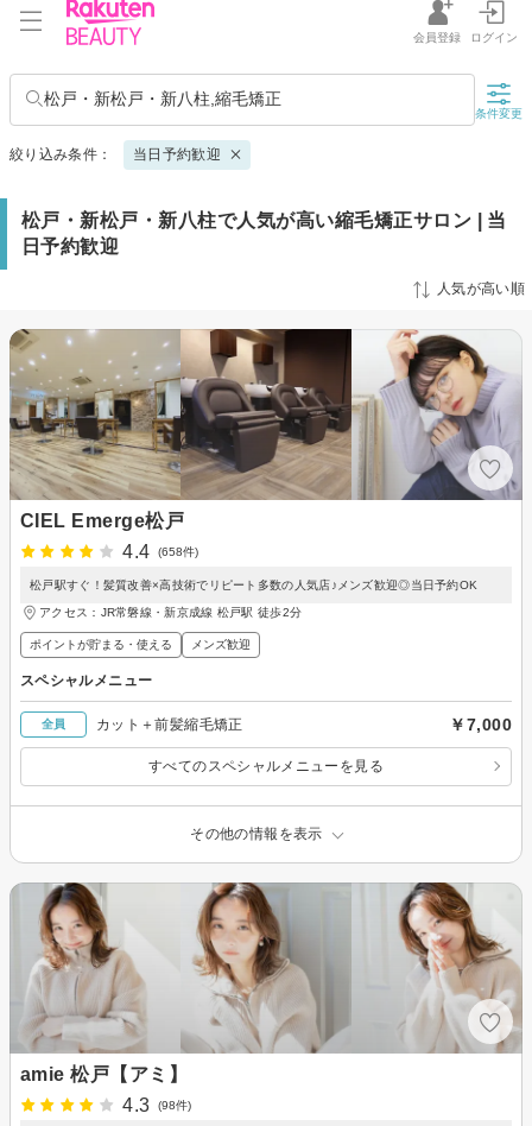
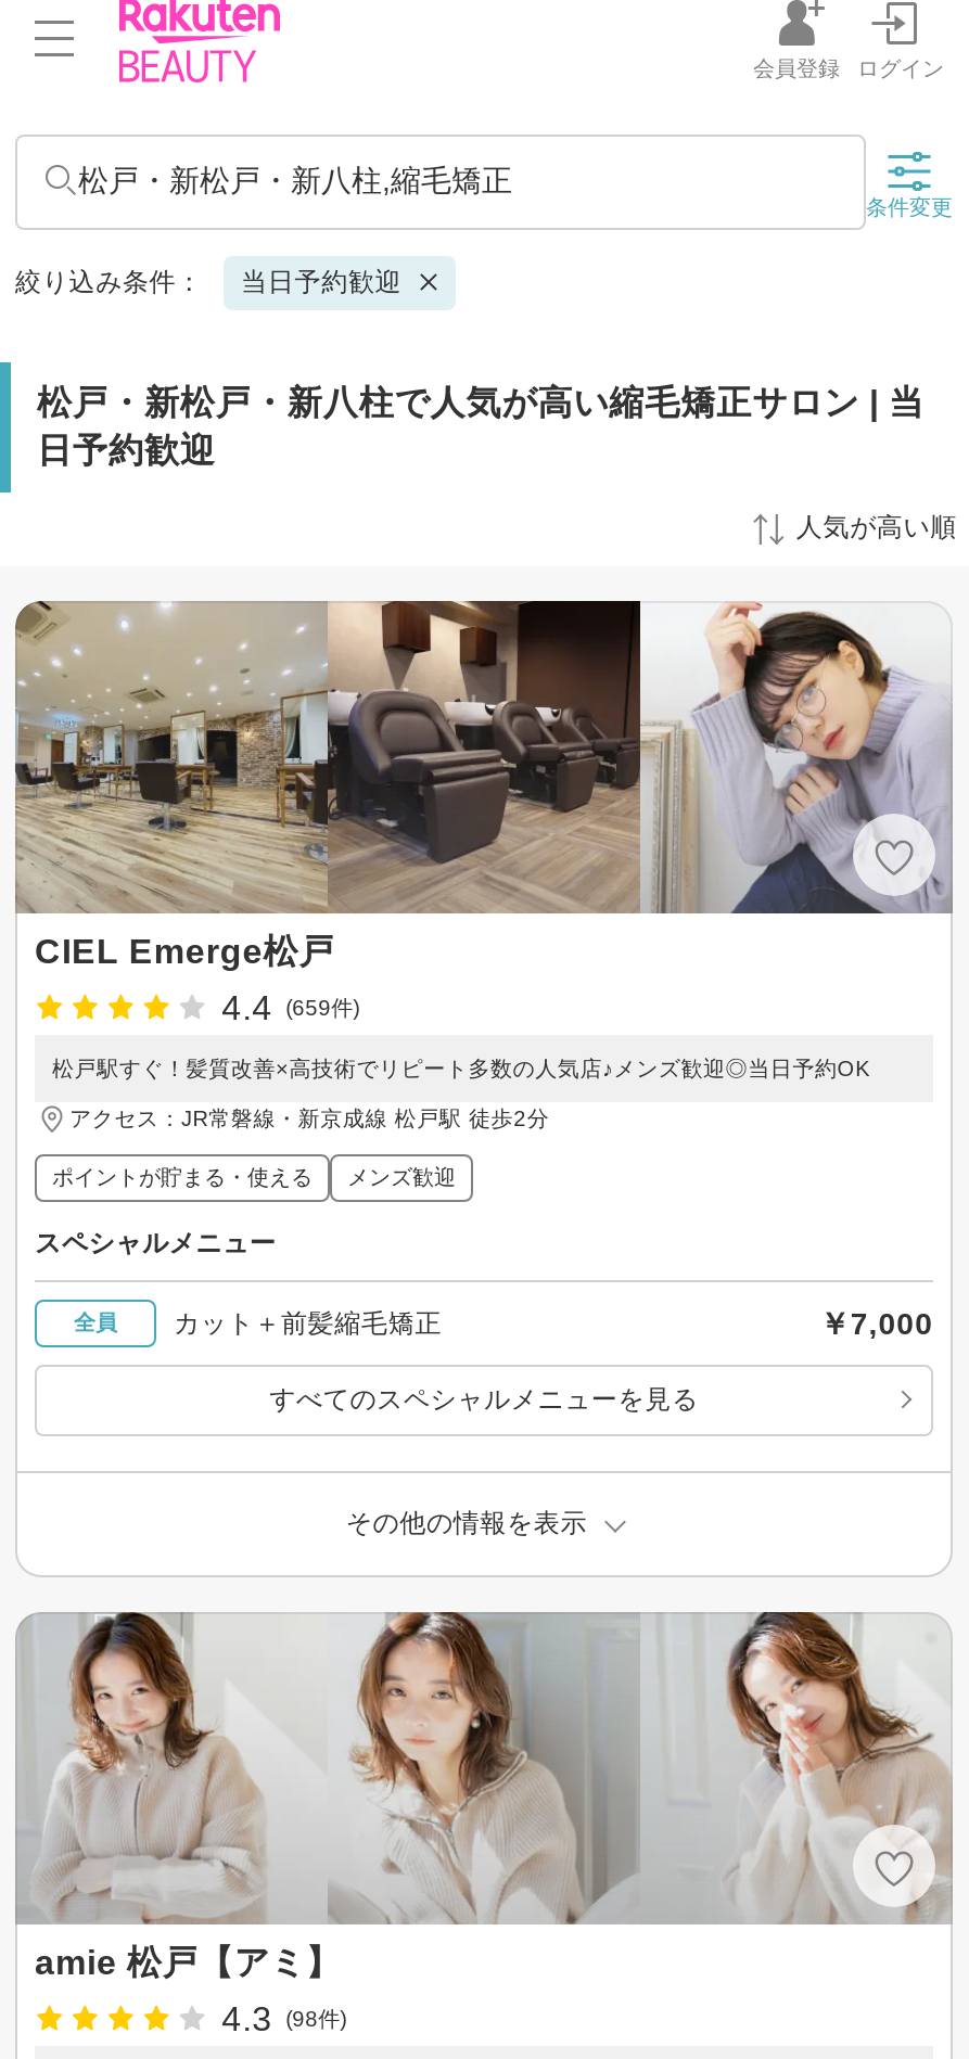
[122,541,198,562] 4.4 (658件) -> [222,989,359,1026] 4.4 (659件)

